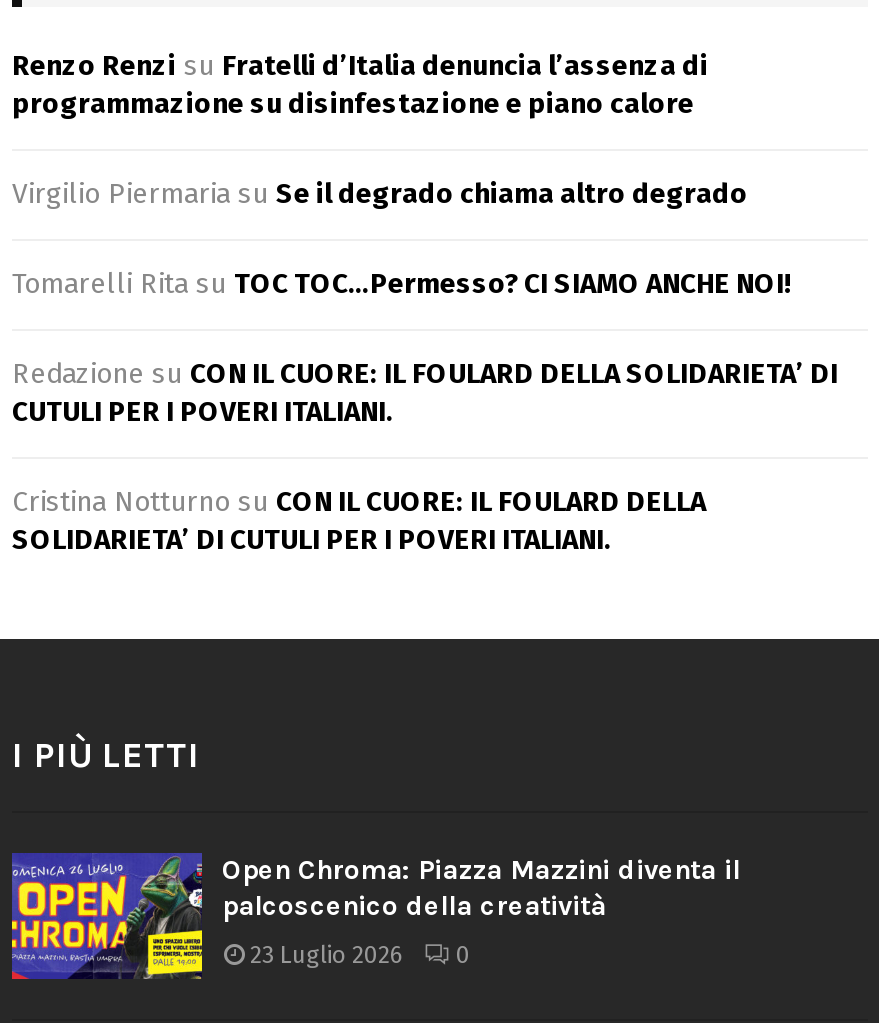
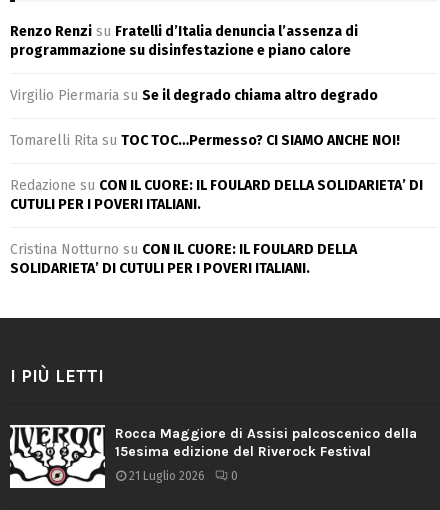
[10,852,740,981] [image] | Open Chroma: Piazza Mazzini diventa il | palcoscenico della creatività -> [9,424,417,489] [image] | Rocca Maggiore di Assisi palcoscenico della | 15esima edizione del Riverock Festival
[250,940,470,968] 23 Luglio 2026 0 -> [129,468,238,482] 21 Luglio 2026 0

